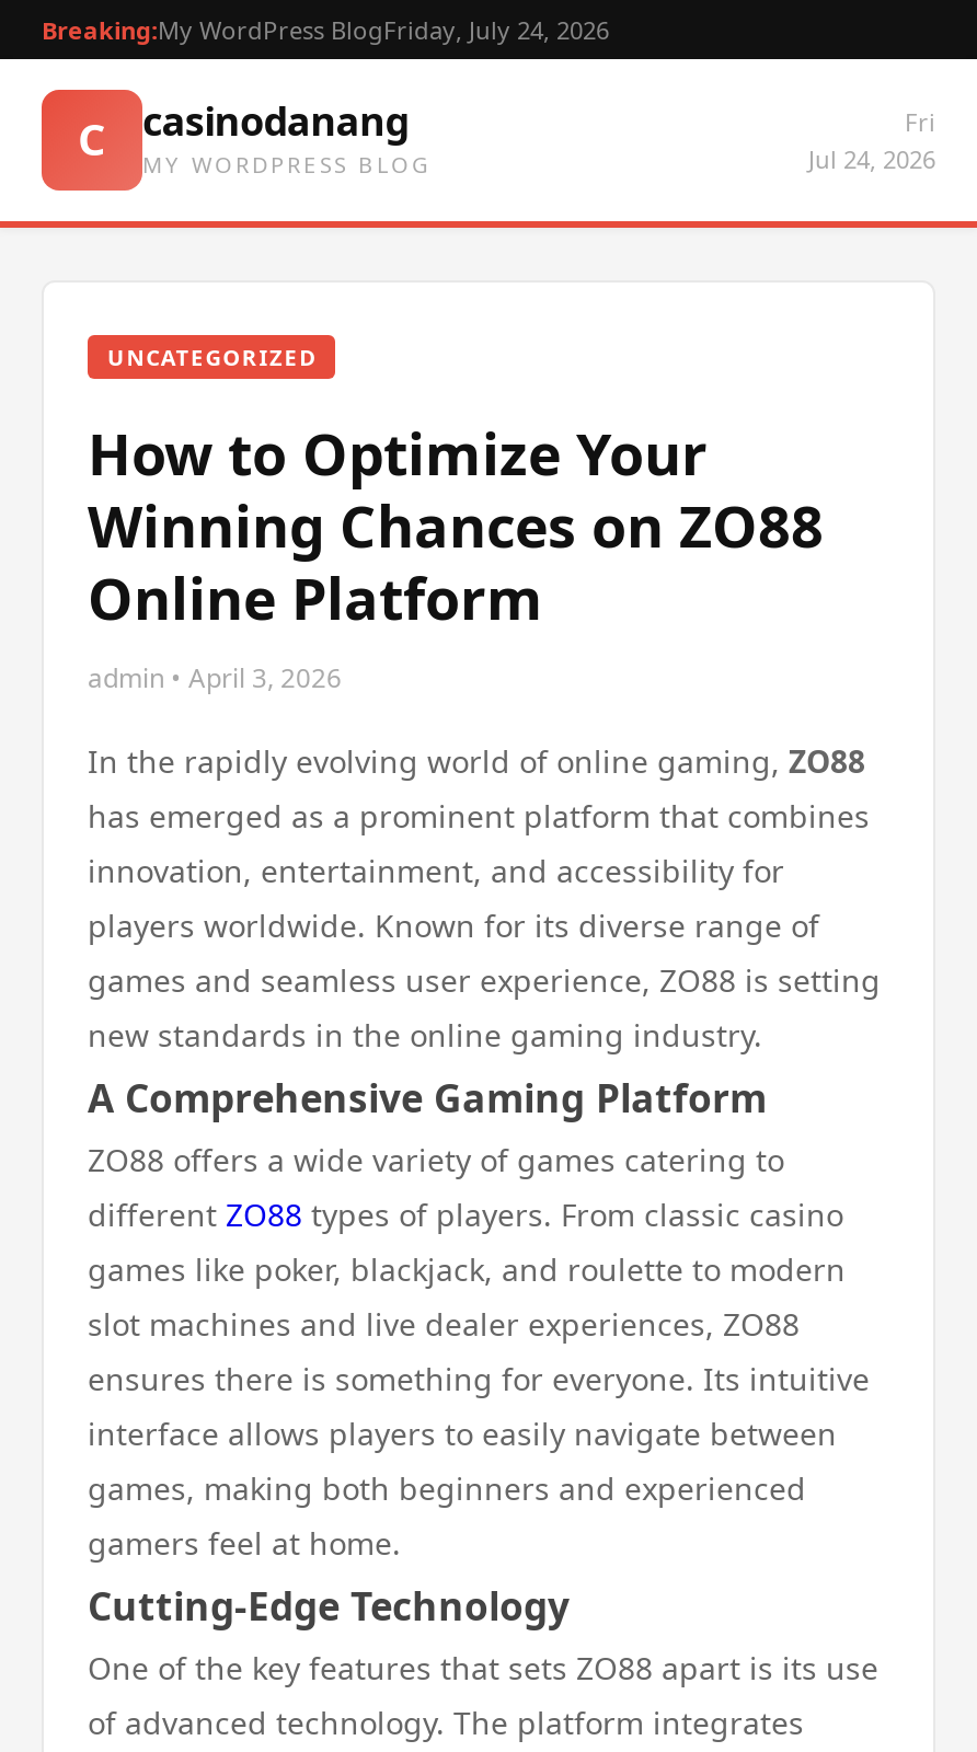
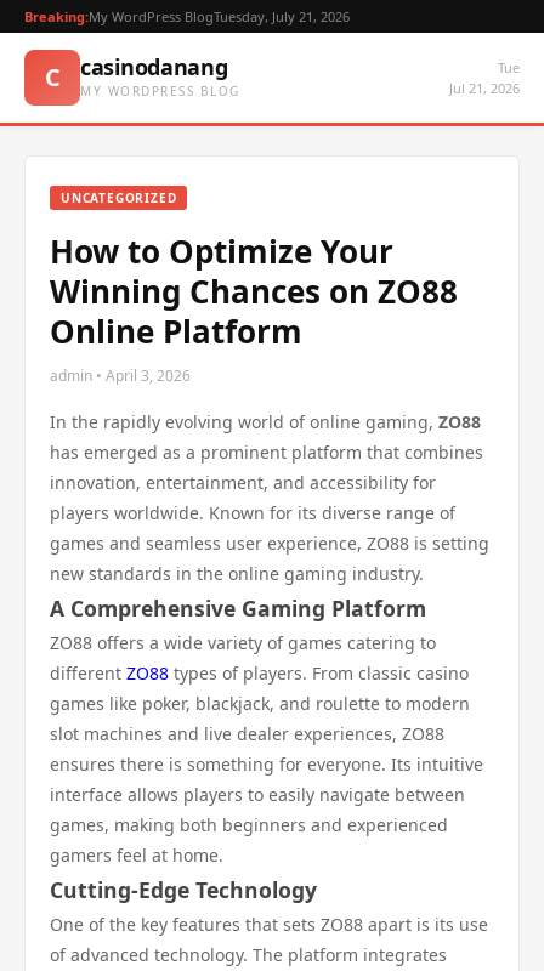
[42,13,609,46] Breaking:My WordPress BlogFriday, July 24, 2026 -> [24,7,350,25] Breaking:My WordPress BlogTuesday, July 21, 2026
[808,105,935,175] Fri | Jul 24, 2026 -> [449,58,520,97] Tue | Jul 21, 2026

